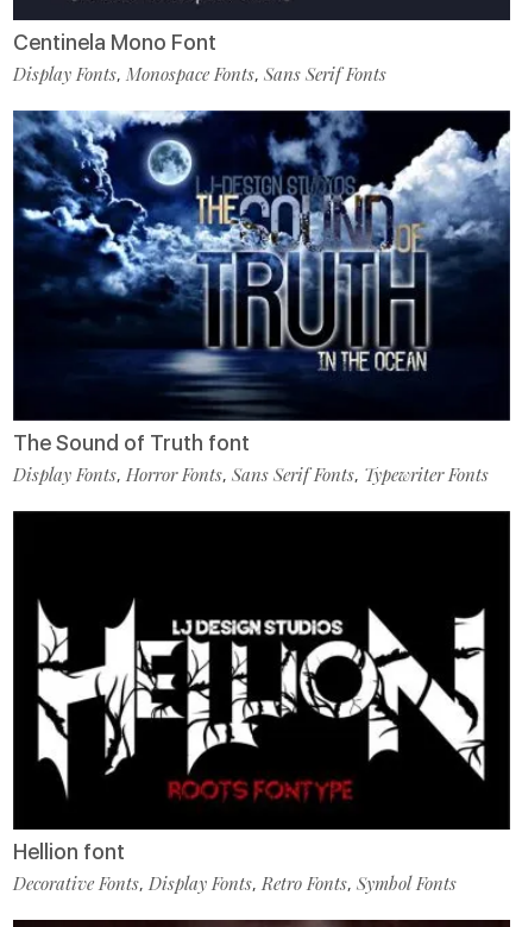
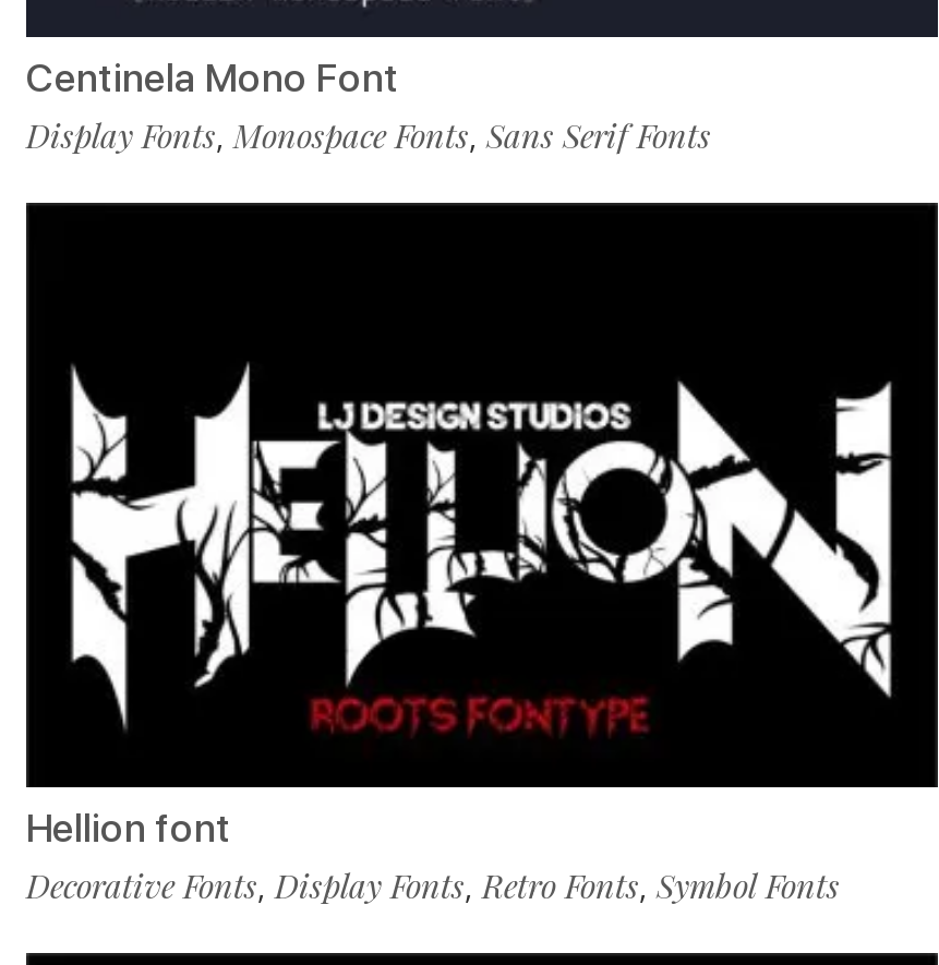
[12,109,511,487] [image] | The Sound of Truth font | Display Fonts, Horror Fonts, Sans Serif Fonts, Typewriter Fonts -> none

